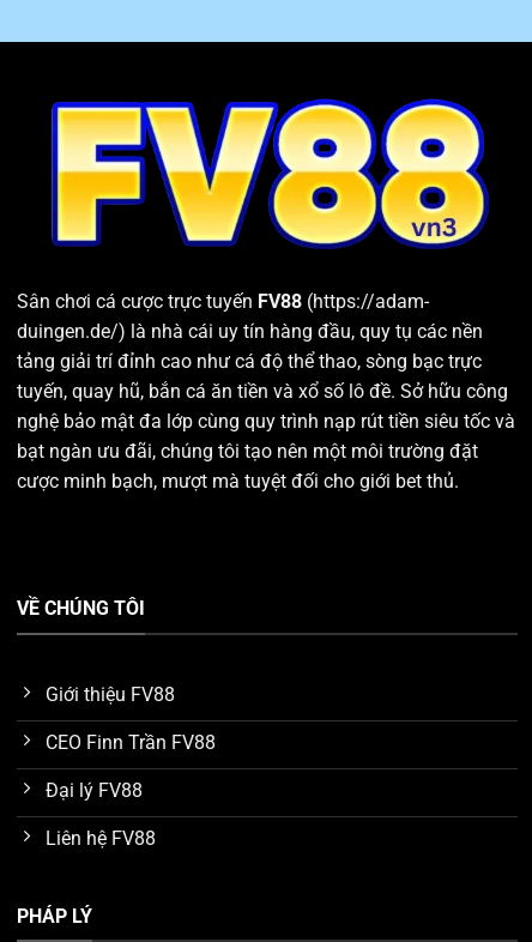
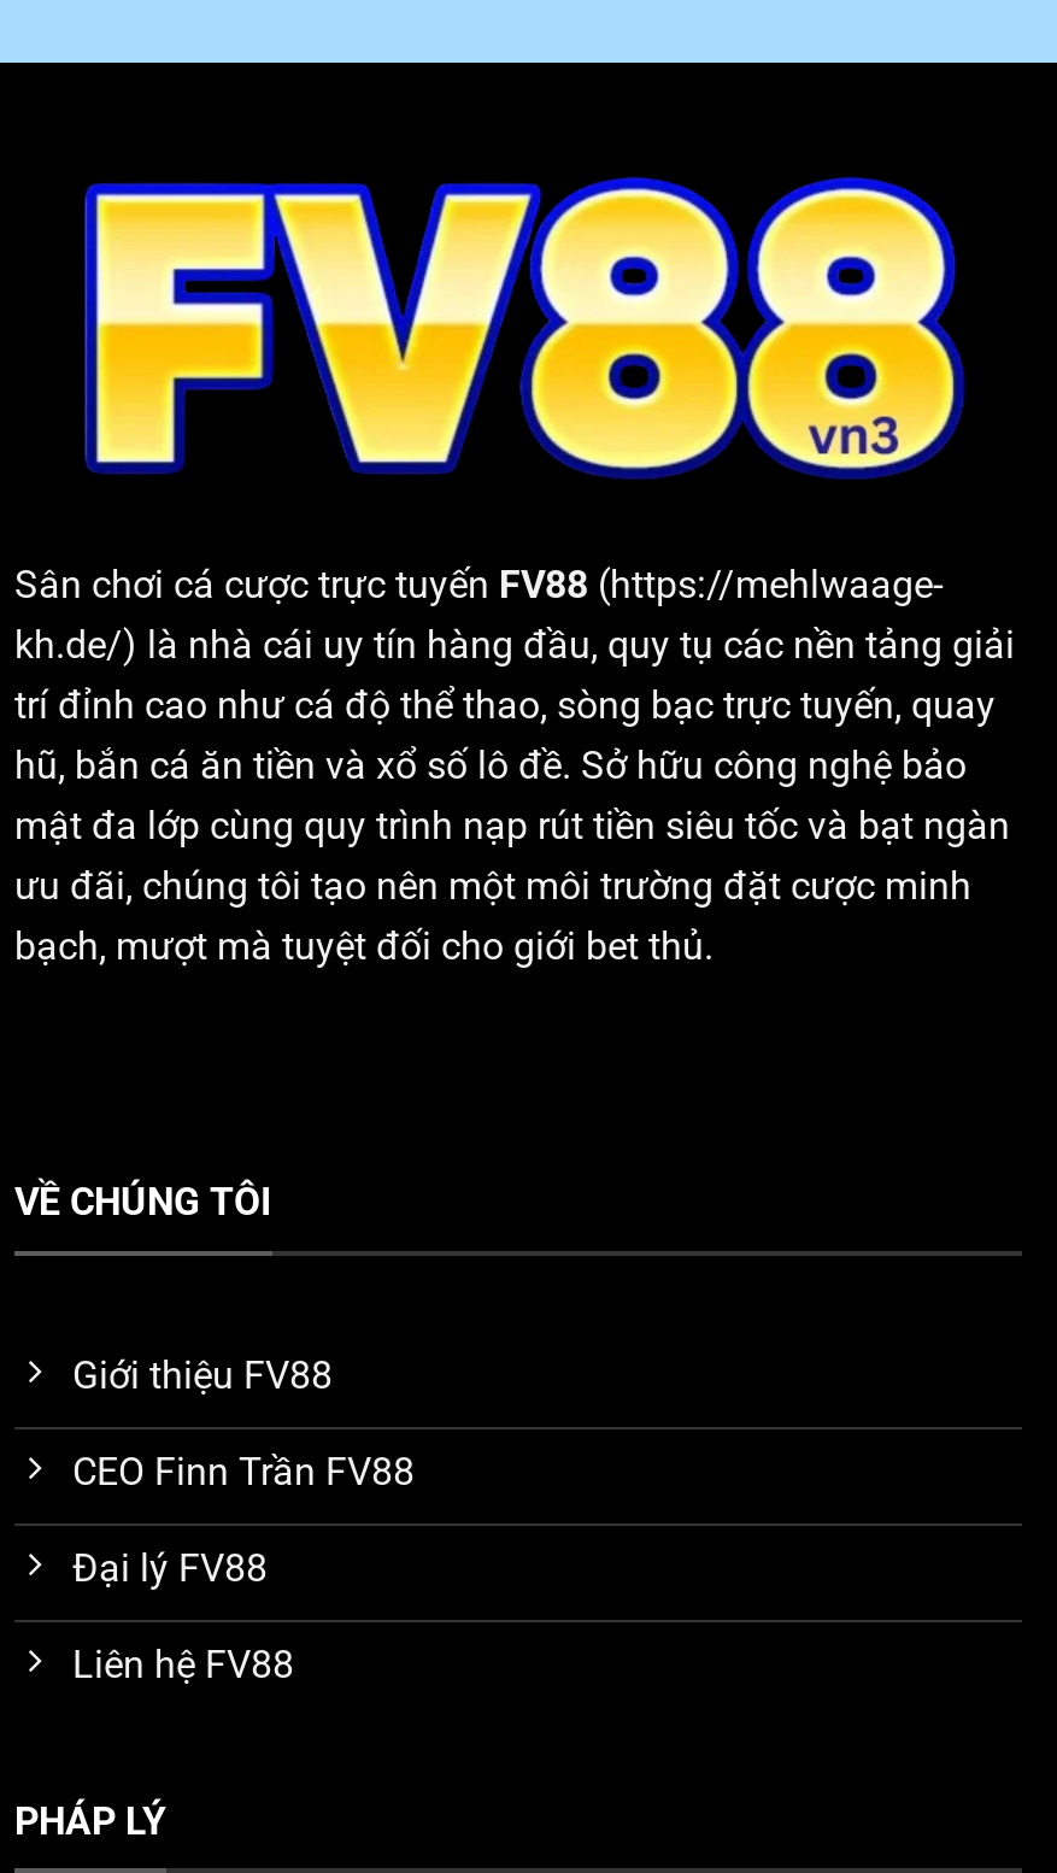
[17,291,515,493] Sân chơi cá cược trực tuyến FV88 (https://adam- | duingen.de/) là nhà cái uy tín hàng đầu, quy tụ các nền | tảng giải trí đỉnh cao như cá độ thể thao, sòng bạc trực | tuyến, quay hũ, bắn cá ăn tiền và xổ số lô đề. Sở hữu công | nghệ bảo mật đa lớp cùng quy trình nạp rút tiền siêu tốc và | bạt ngàn ưu đãi, chúng tôi tạo nên một môi trường đặt | cược minh bạch, mượt mà tuyệt đối cho giới bet thủ. -> [14,563,1015,970] Sân chơi cá cược trực tuyến FV88 (https://mehlwaage- | kh.de/) là nhà cái uy tín hàng đầu, quy tụ các nền tảng giải | trí đỉnh cao như cá độ thể thao, sòng bạc trực tuyến, quay | hũ, bắn cá ăn tiền và xổ số lô đề. Sở hữu công nghệ bảo | mật đa lớp cùng quy trình nạp rút tiền siêu tốc và bạt ngàn | ưu đãi, chúng tôi tạo nên một môi trường đặt cược minh | bạch, mượt mà tuyệt đối cho giới bet thủ.

